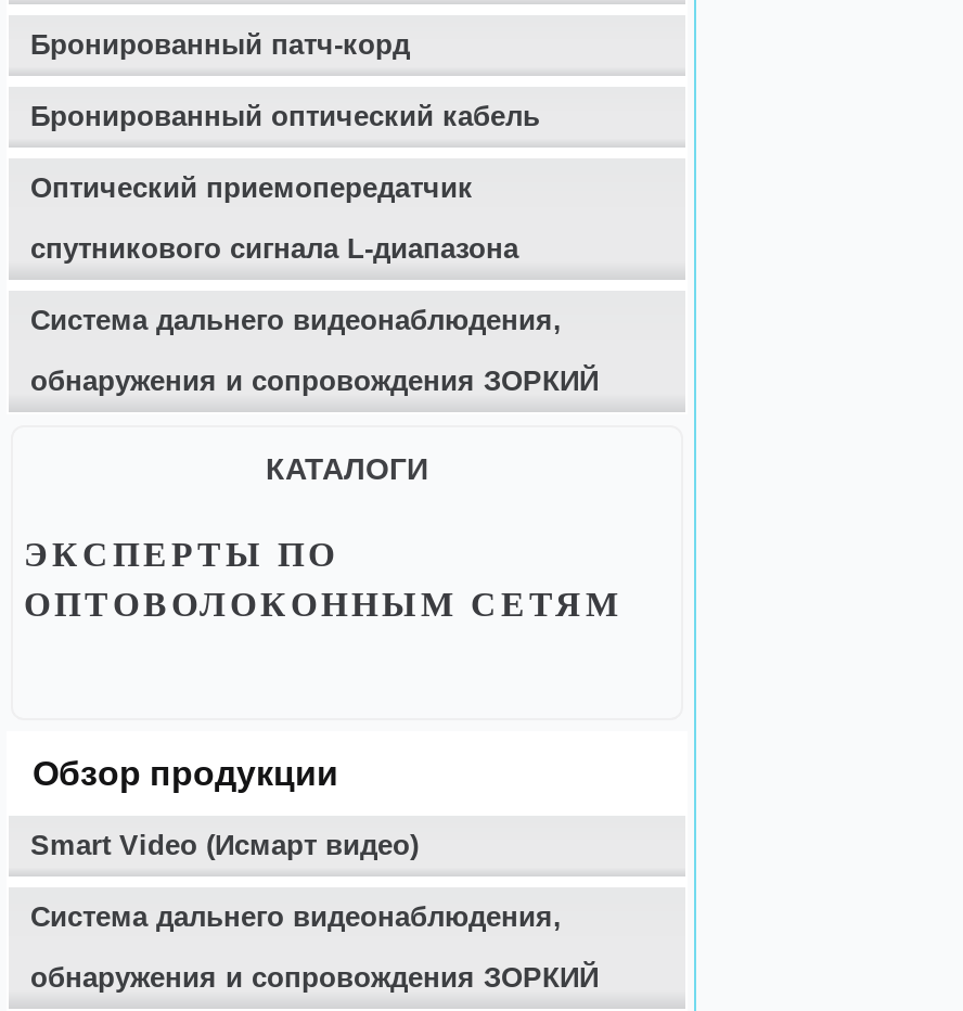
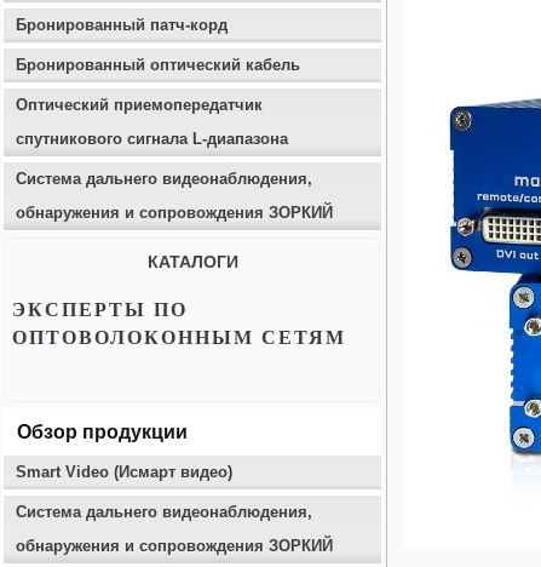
none -> [448,97,537,458] [image]

